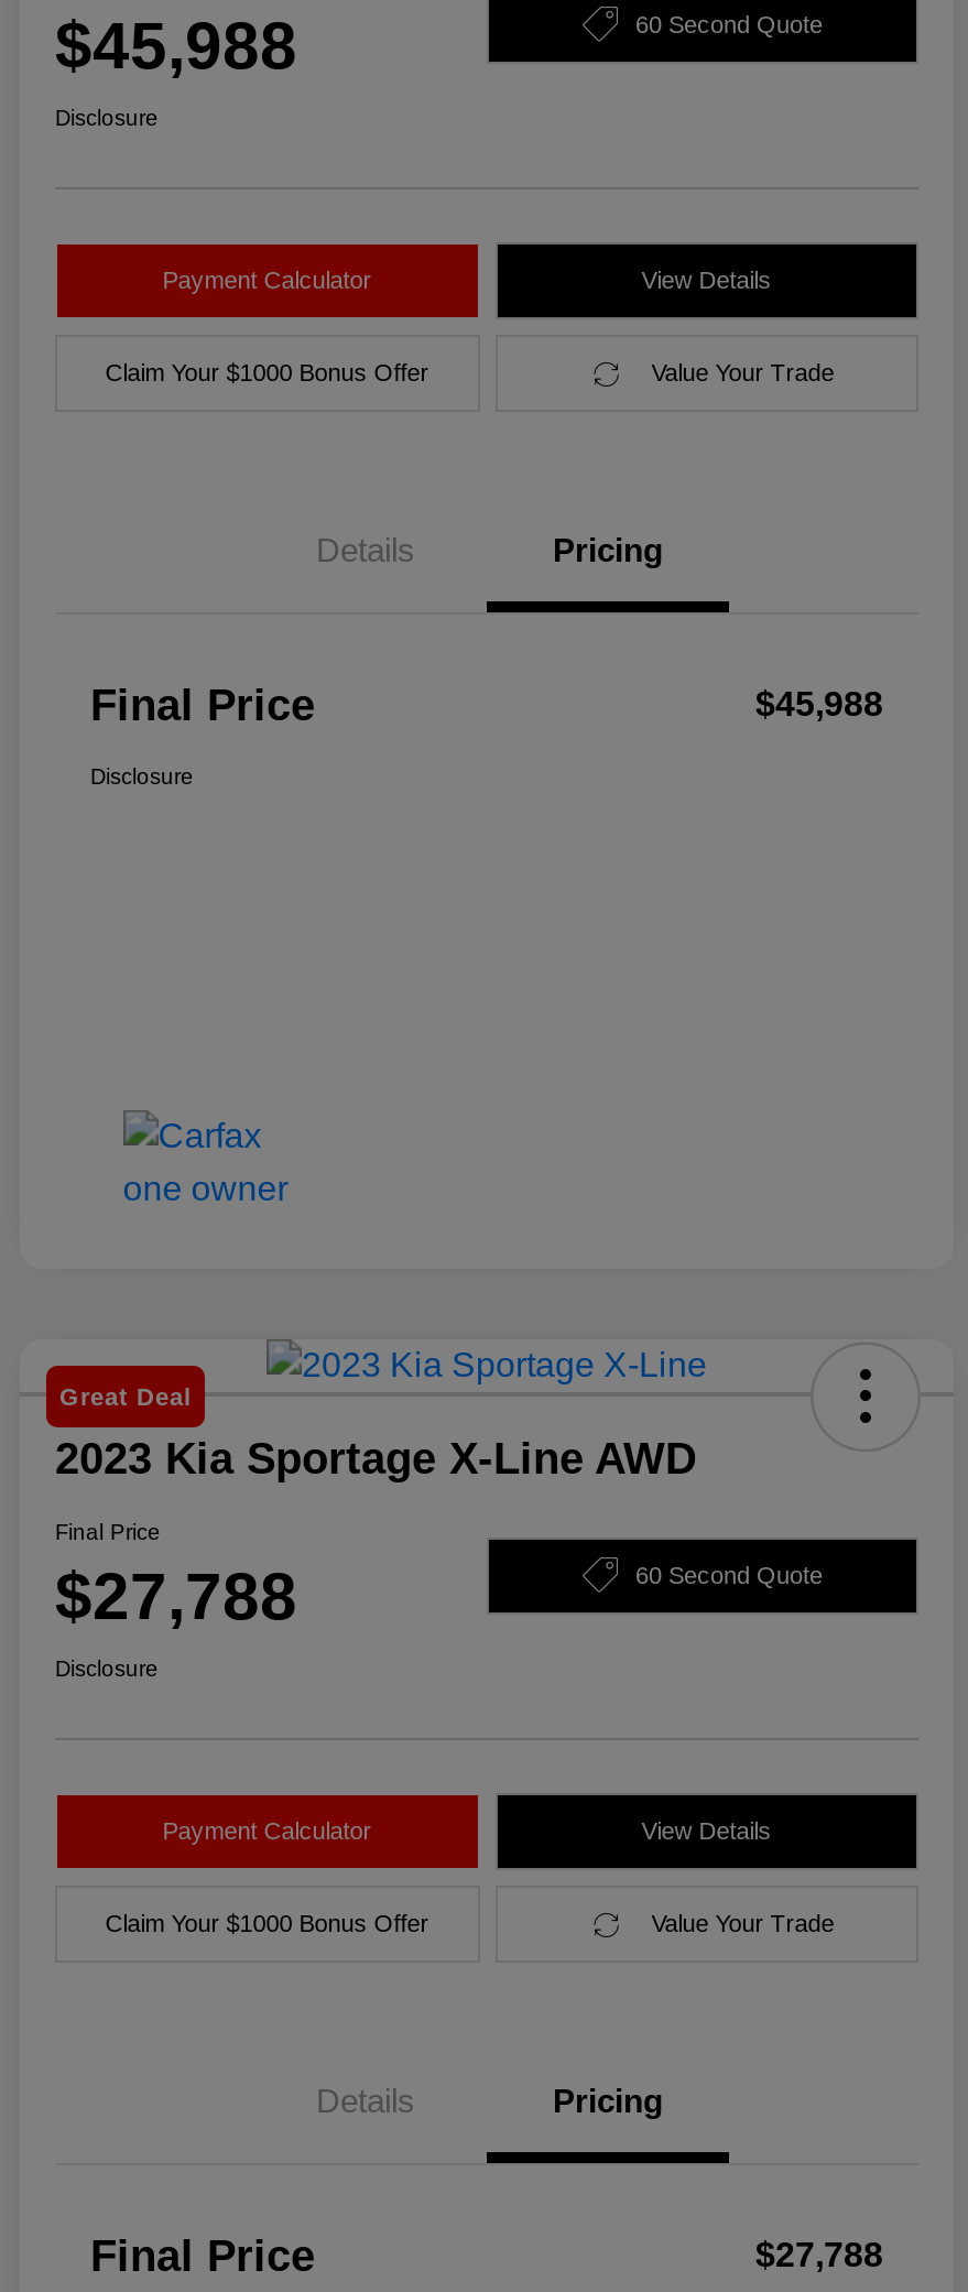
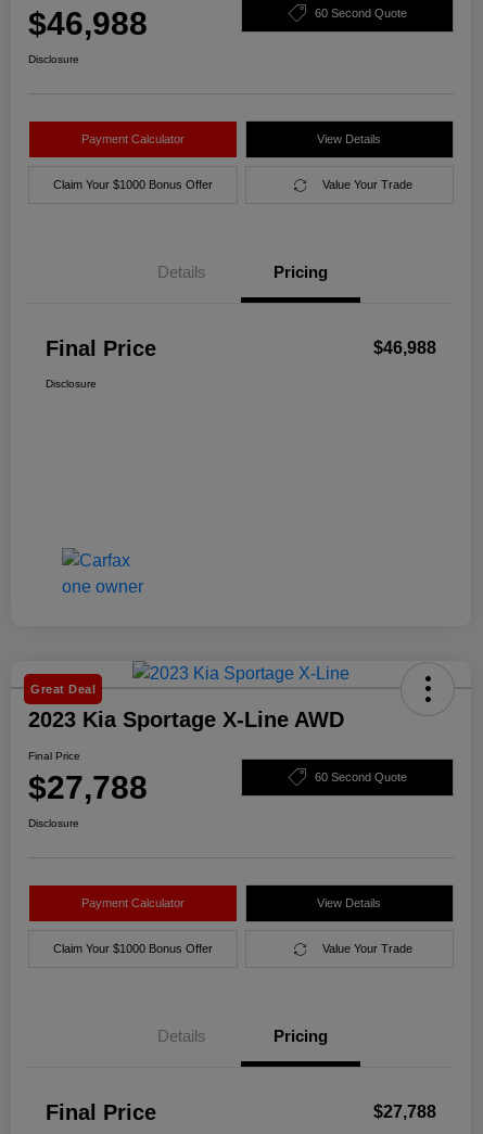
[55,9,297,82] $45,988 -> [28,6,148,41] $46,988
[755,686,883,723] $45,988 -> [373,339,436,357] $46,988

